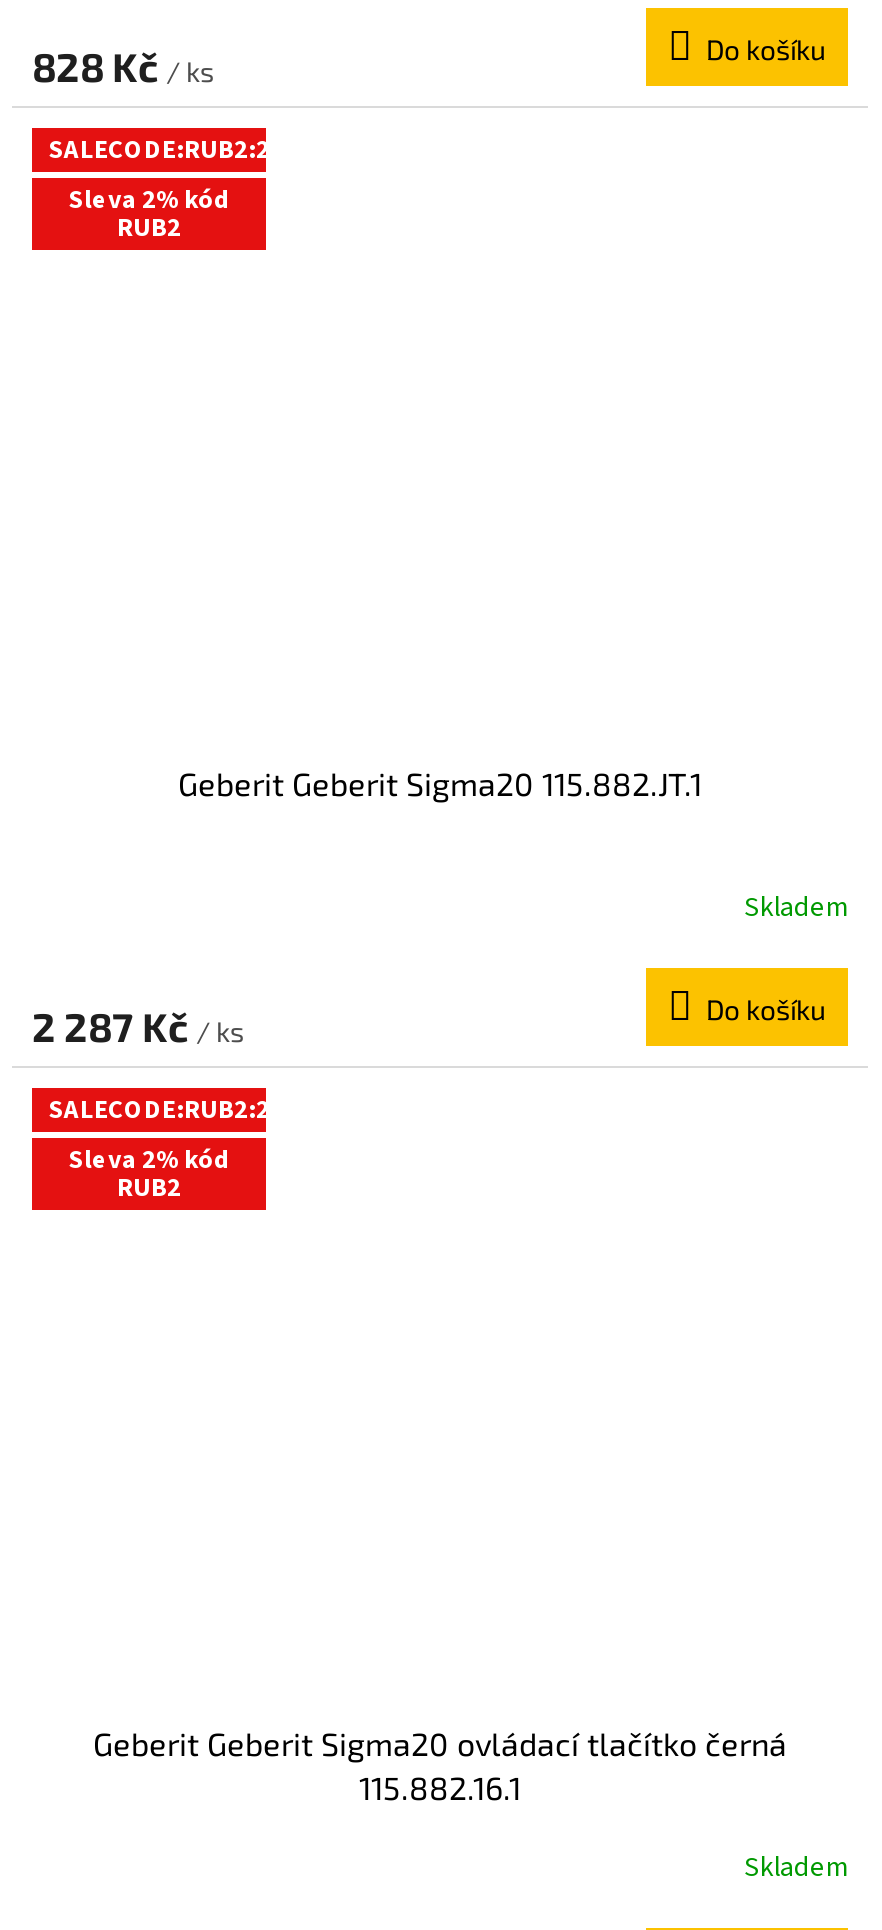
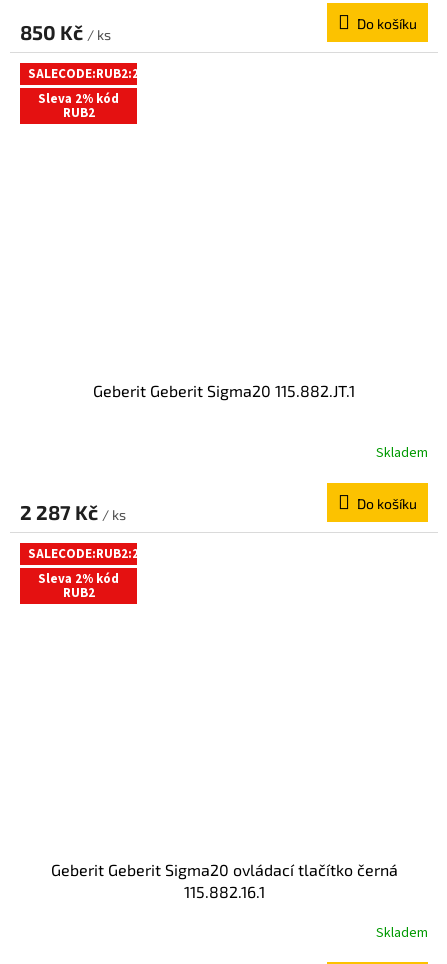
[32,42,214,90] 828 Kč / ks -> [20,20,111,44] 850 Kč / ks

